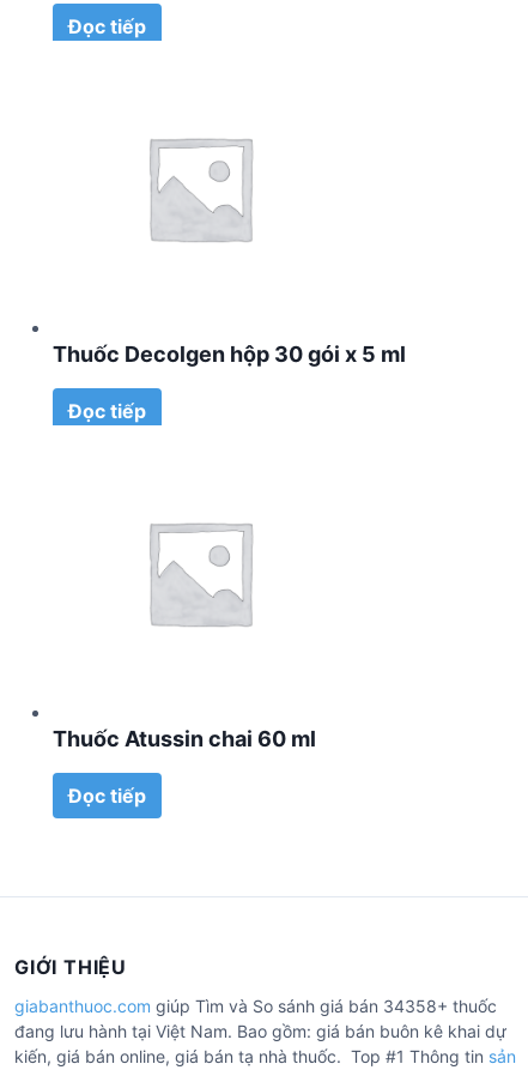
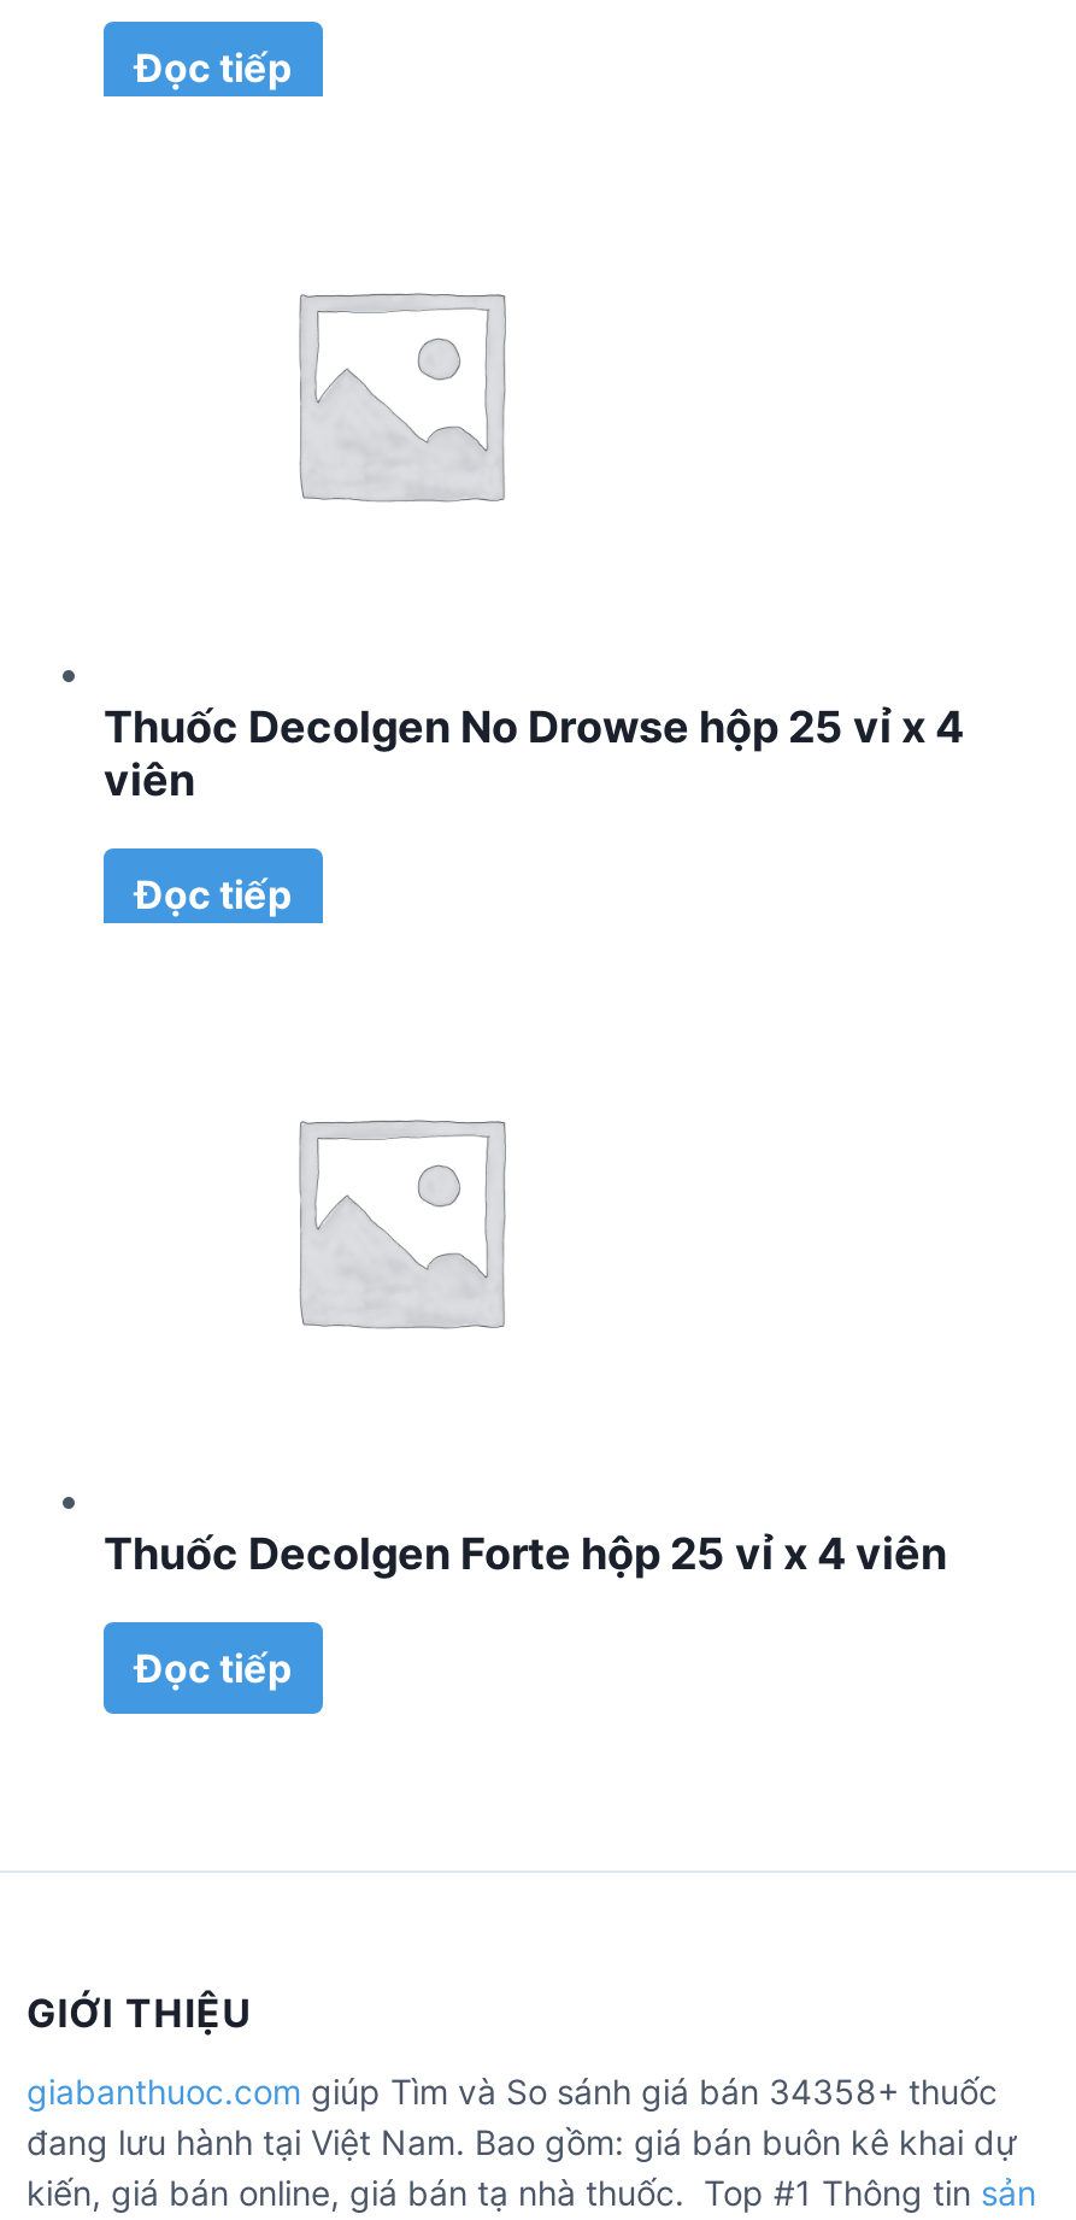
[53,342,406,367] Thuốc Decolgen hộp 30 gói x 5 ml -> [104,702,964,805] Thuốc Decolgen No Drowse hộp 25 vỉ x 4 | viên
[53,726,316,751] Thuốc Atussin chai 60 ml -> [104,1528,947,1579] Thuốc Decolgen Forte hộp 25 vỉ x 4 viên

